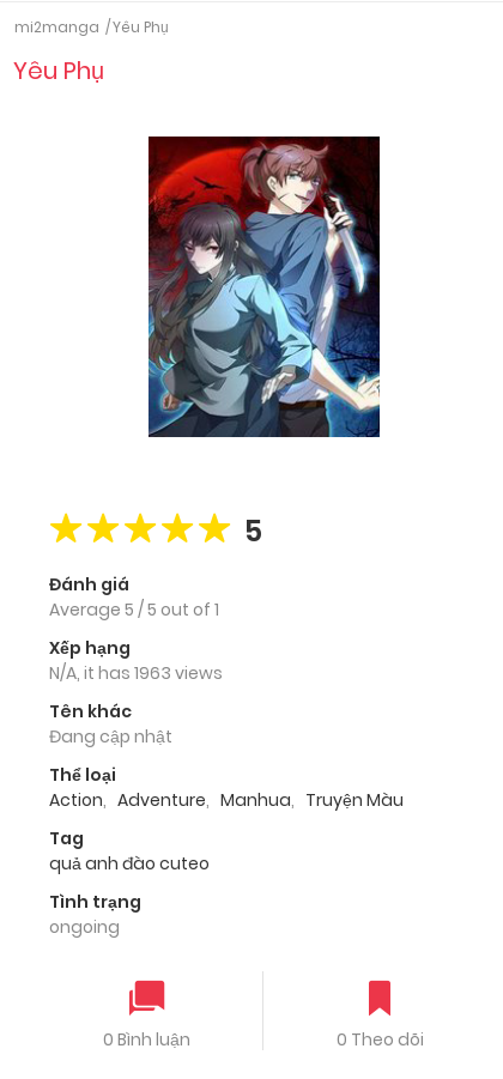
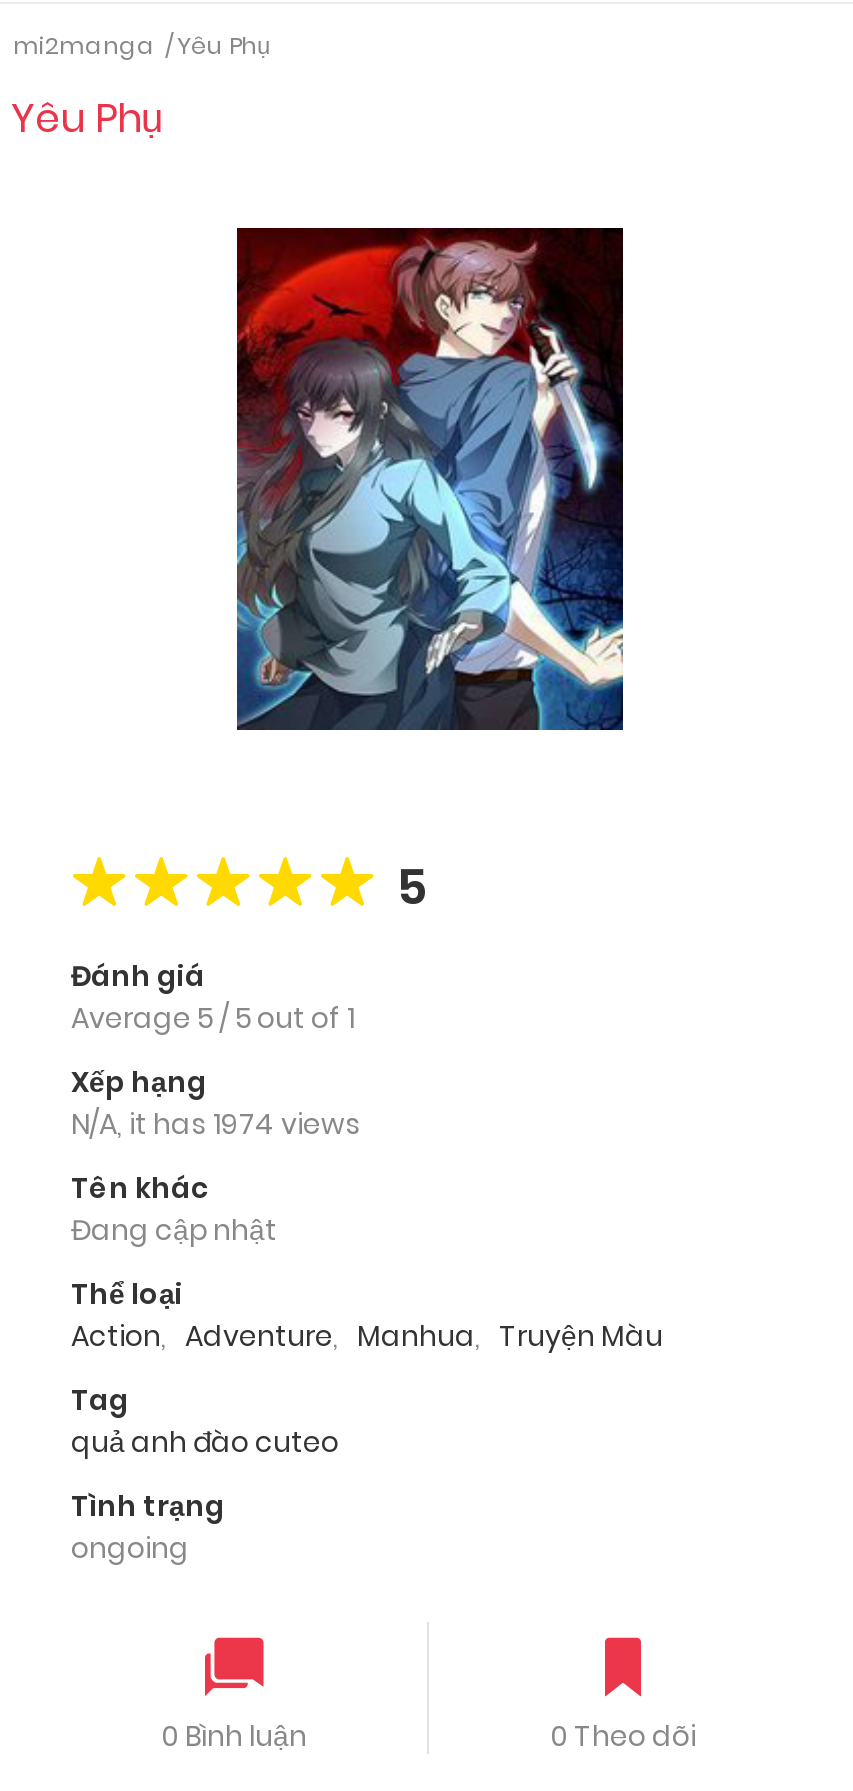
[49,662,223,685] N/A, it has 1963 views -> [71,1105,361,1145] N/A, it has 1974 views

